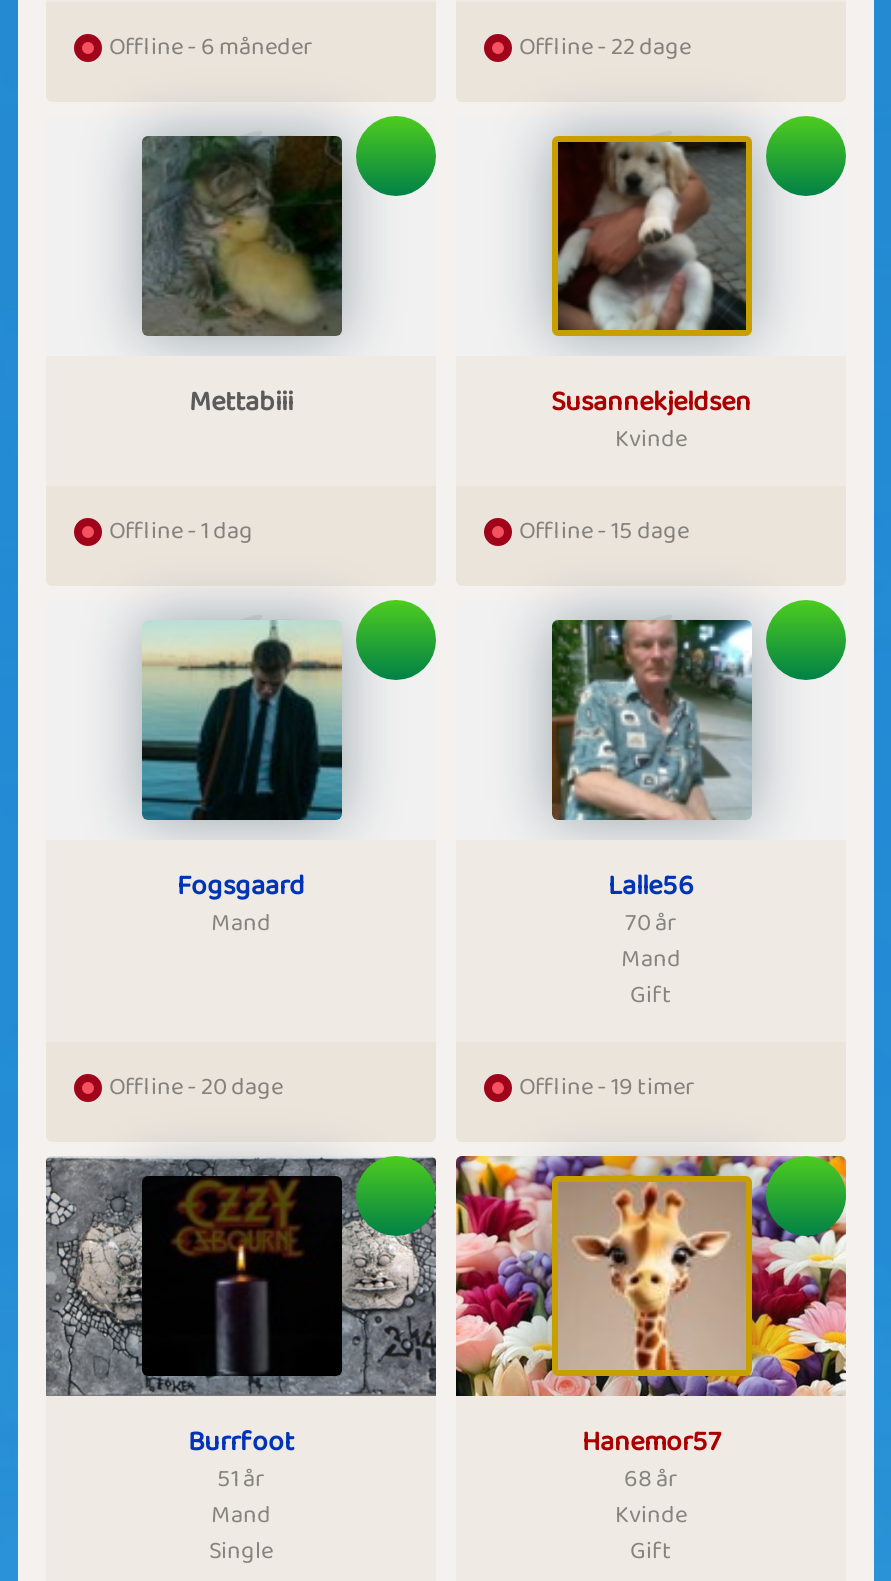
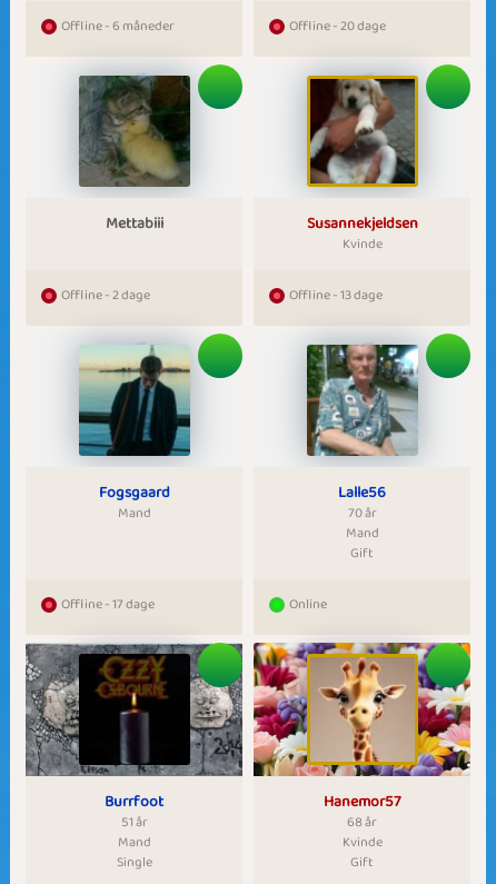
[519,28,691,66] Offline - 22 dage -> [289,16,385,37] Offline - 20 dage
[109,512,253,550] Offline - 1 dag -> [61,285,150,306] Offline - 2 dage
[519,512,689,550] Offline - 15 dage -> [289,285,382,306] Offline - 13 dage
[109,1068,283,1106] Offline - 20 dage -> [61,594,154,615] Offline - 17 dage
[519,1068,695,1106] Offline - 19 timer -> [289,594,326,615] Online

